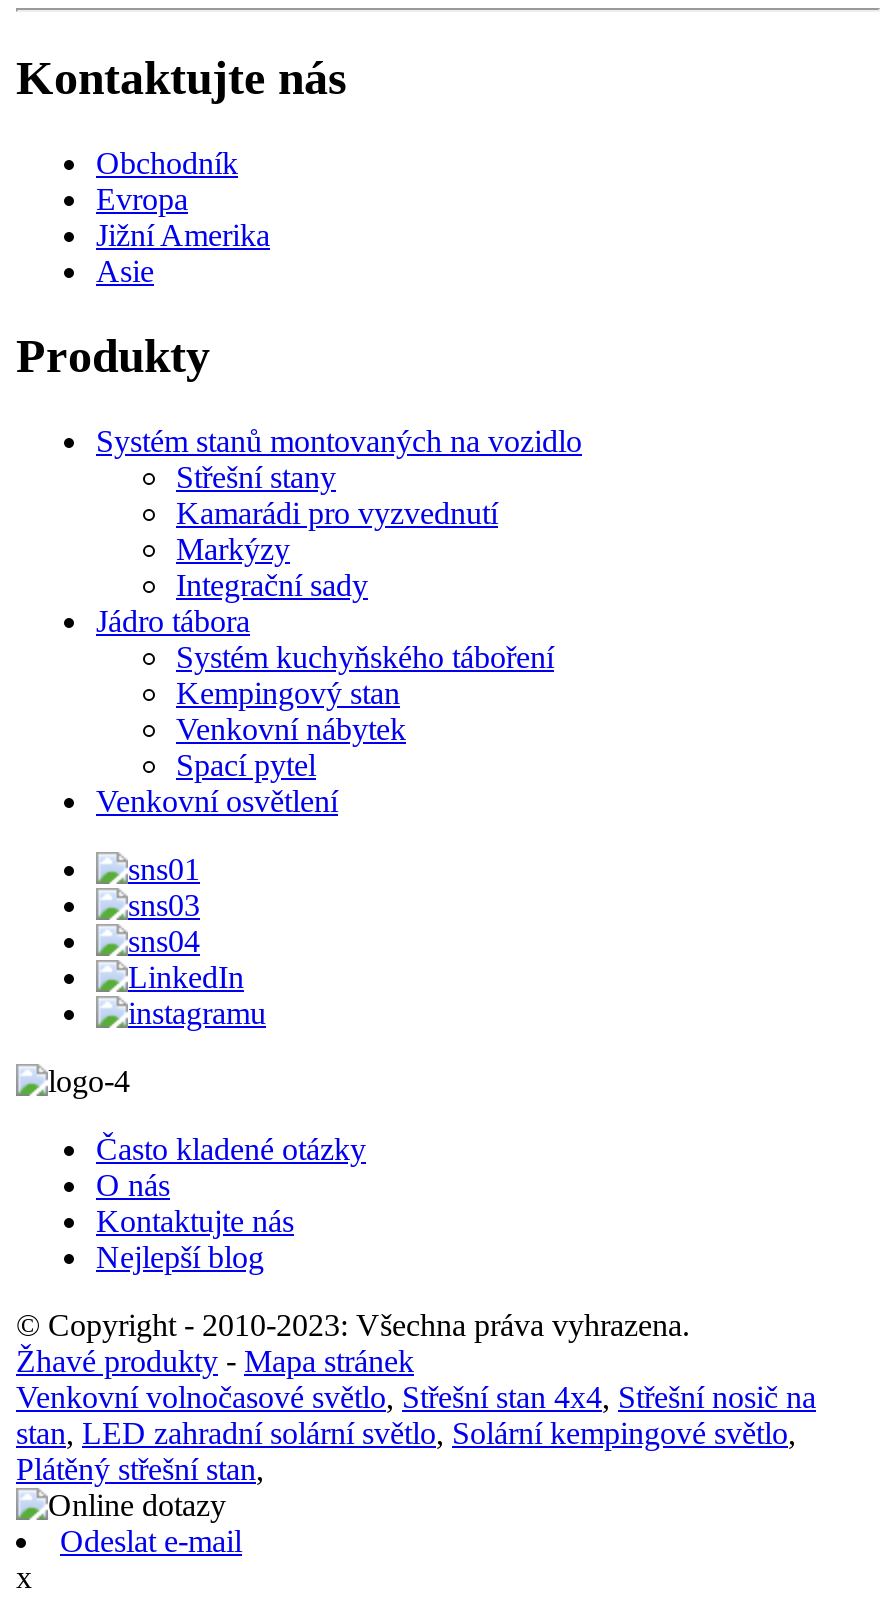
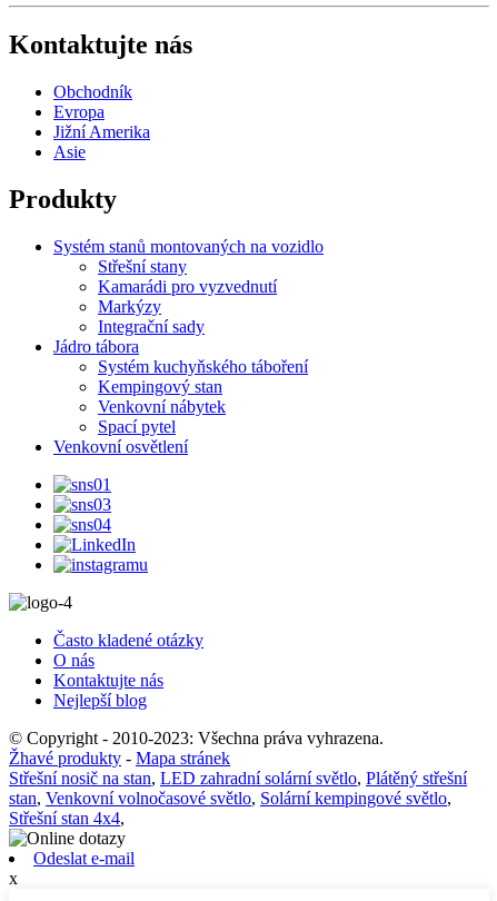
[16,1380,816,1486] Venkovní volnočasové světlo, Střešní stan 4x4, Střešní nosič na | stan, LED zahradní solární světlo, Solární kempingové světlo, | Plátěný střešní stan, -> [9,768,467,827] Střešní nosič na stan, LED zahradní solární světlo, Plátěný střešní | stan, Venkovní volnočasové světlo, Solární kempingové světlo, | Střešní stan 4x4,

